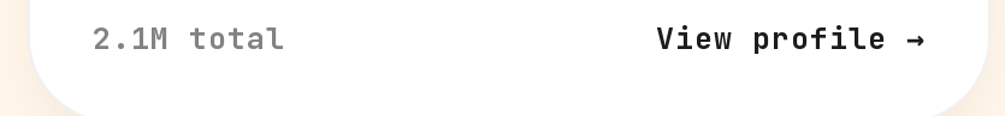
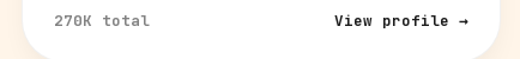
[93,18,285,59] 2.1M total -> [54,11,150,31] 270K total

